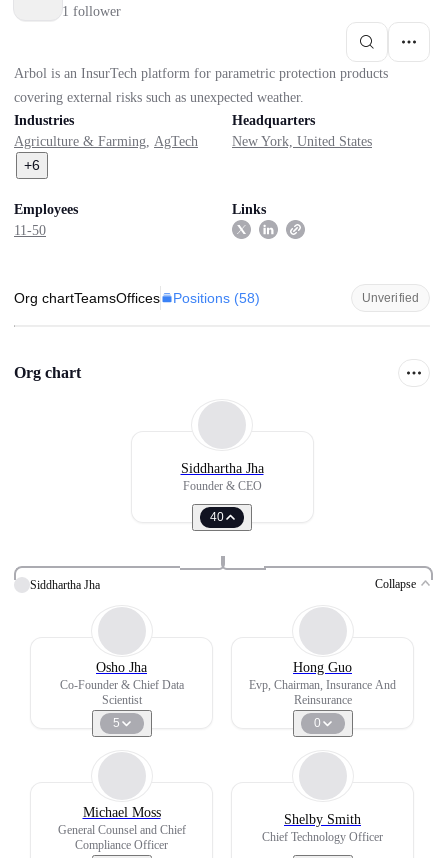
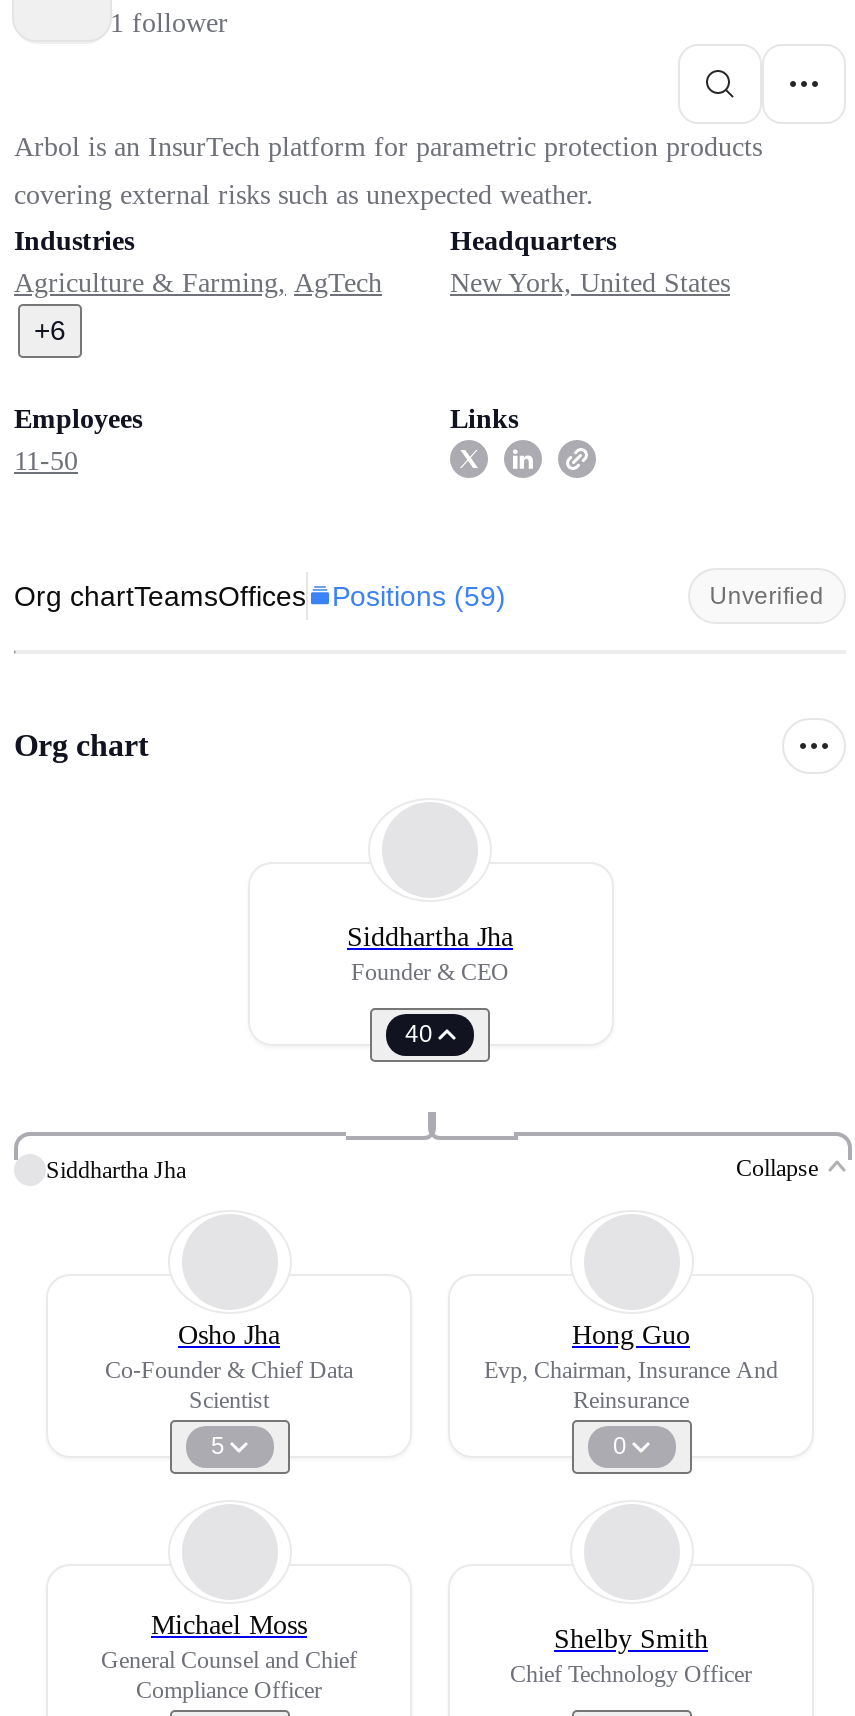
[14,290,260,306] Org chartTeamsOffices Positions (58) -> [14,580,506,612] Org chartTeamsOffices Positions (59)

